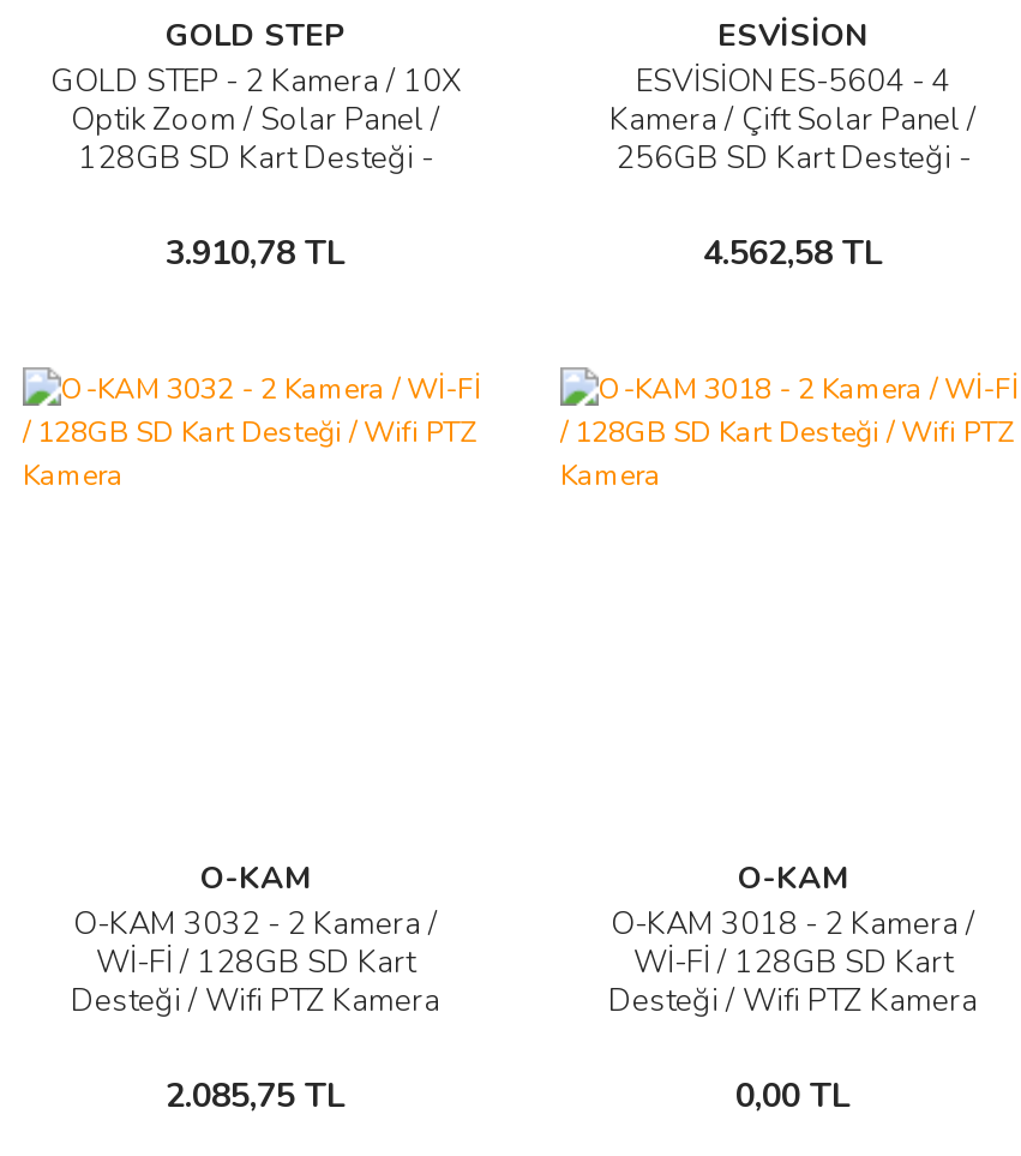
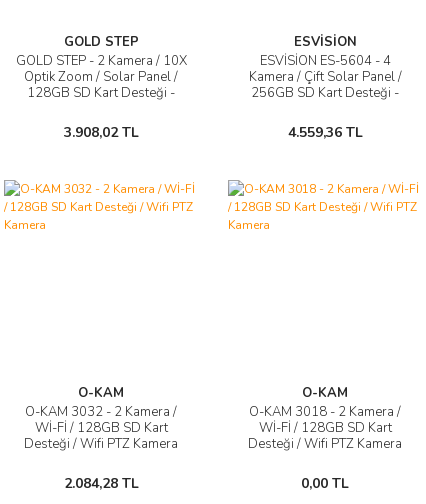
[166,230,346,276] 3.910,78 TL -> [63,123,138,142] 3.908,02 TL
[703,230,883,276] 4.562,58 TL -> [287,123,362,142] 4.559,36 TL
[166,1073,346,1119] 2.085,75 TL -> [63,474,138,493] 2.084,28 TL

